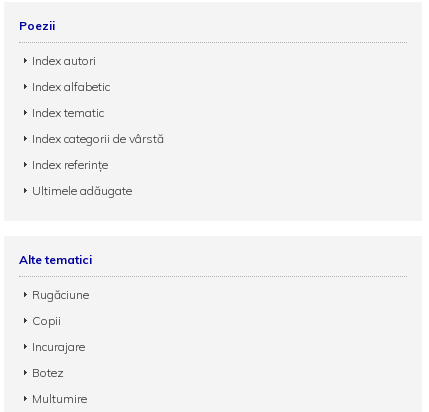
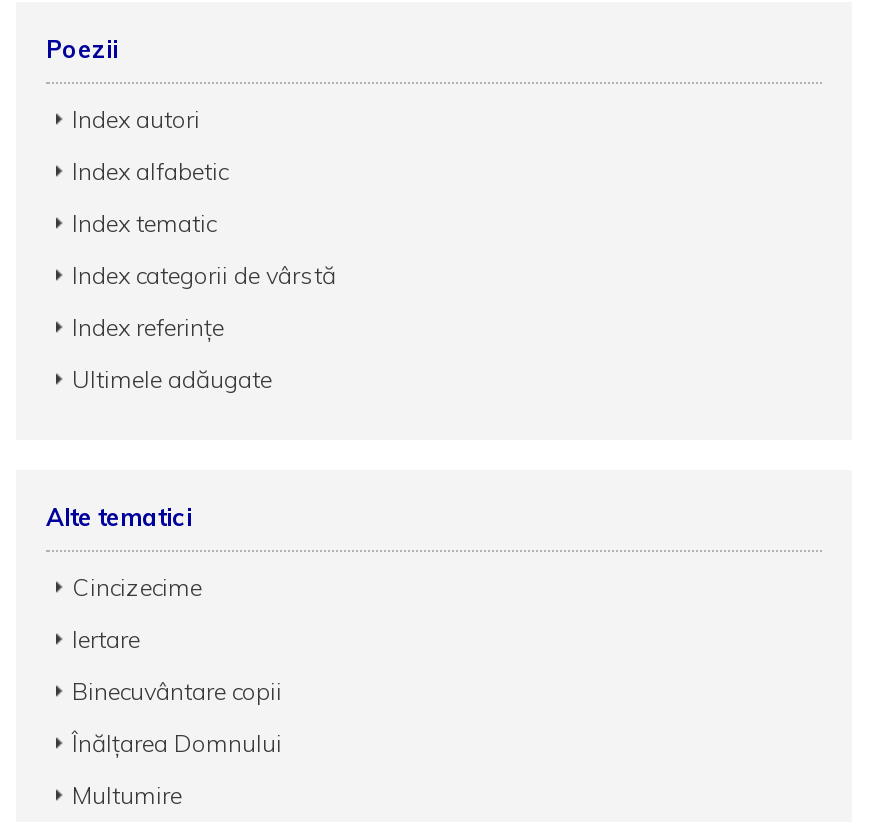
[32,287,89,302] Rugăciune -> [72,572,202,602] Cincizecime
[32,313,61,328] Copii -> [72,624,140,654] Iertare
[32,339,85,354] Incurajare -> [72,676,282,706] Binecuvântare copii
[32,365,64,380] Botez -> [72,728,282,758] Înălțarea Domnului

